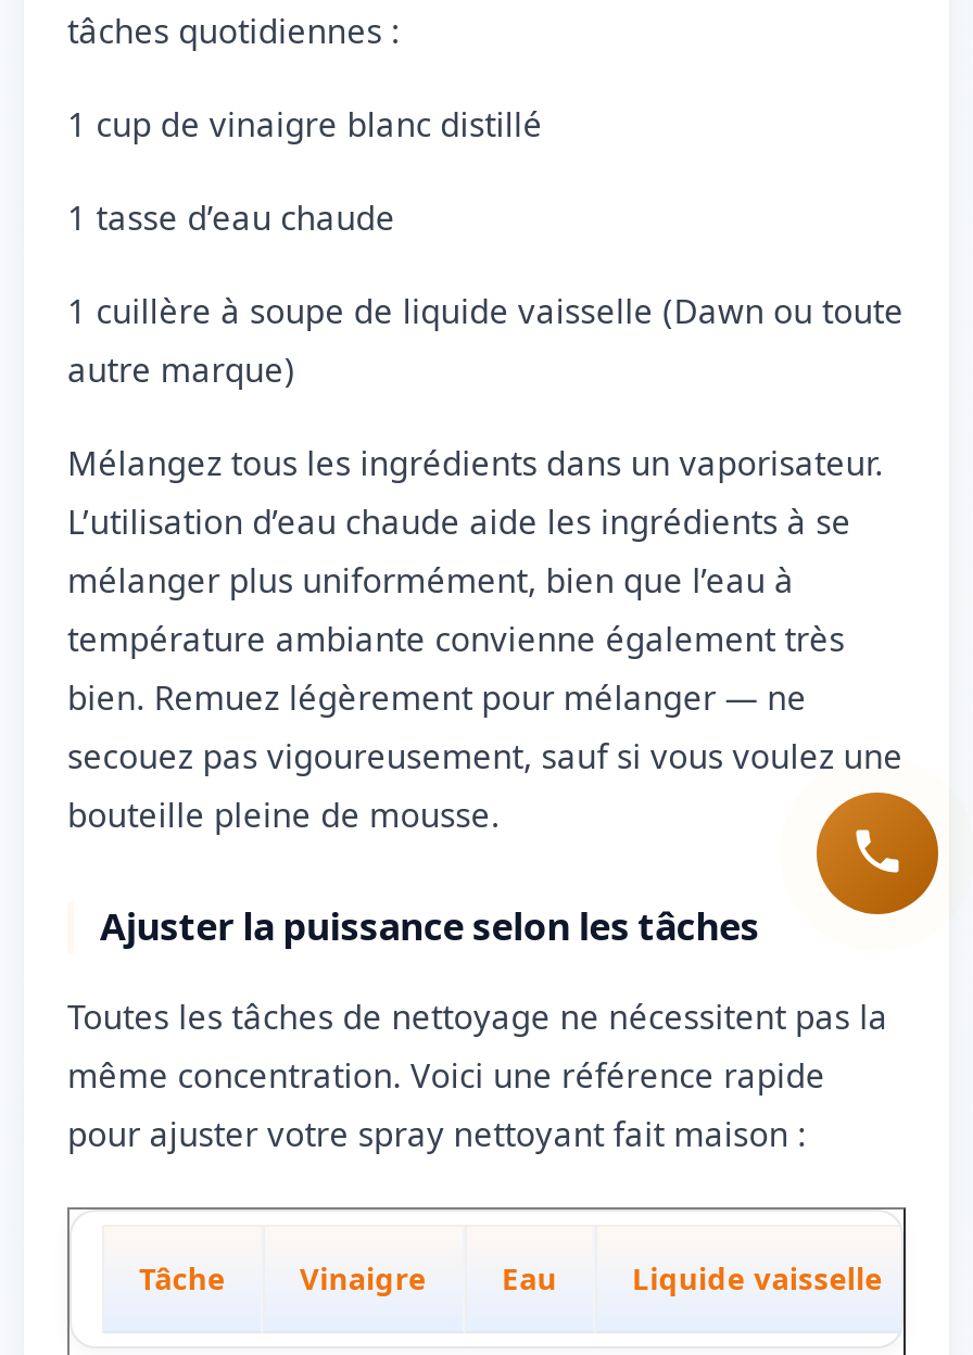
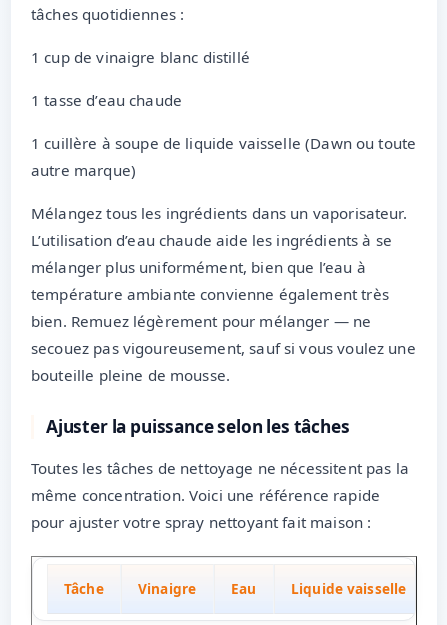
[814,790,940,916] [image] -> none

